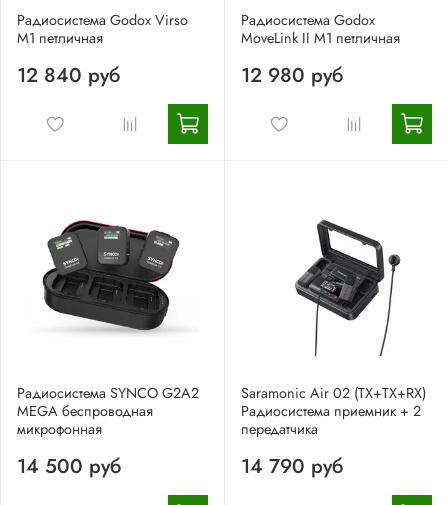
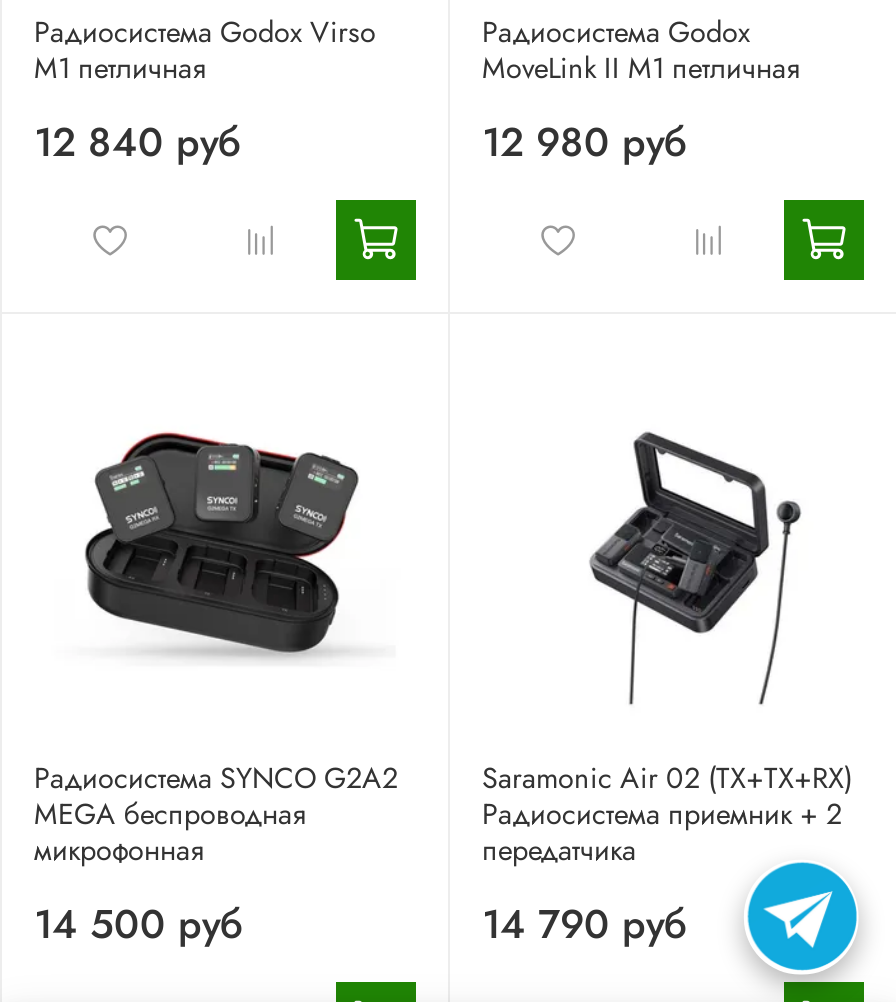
none -> [742,860,860,984] [image]

